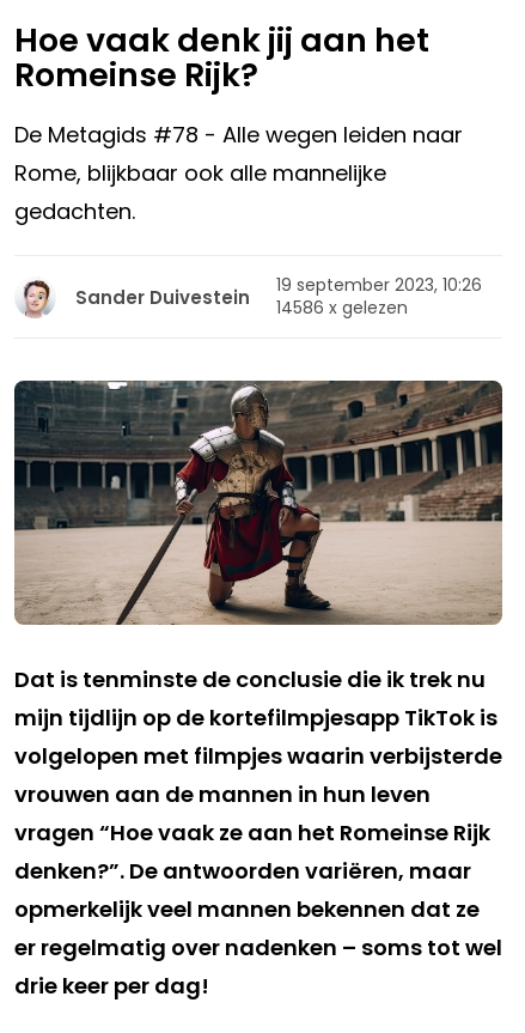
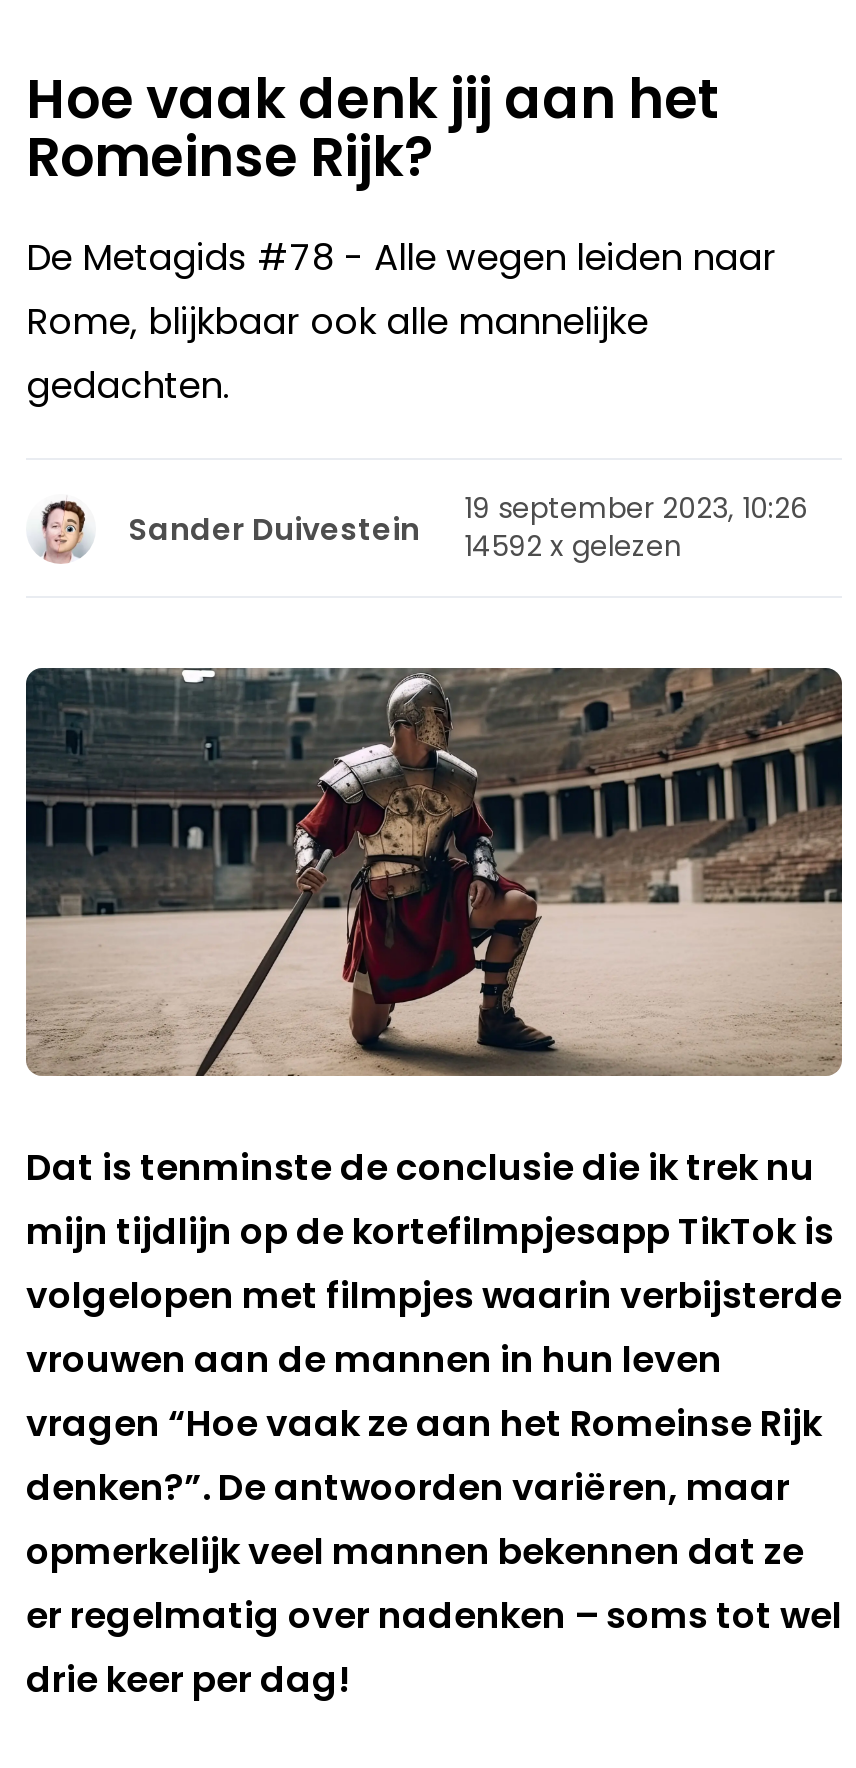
[75,273,482,320] Sander Duivestein 14586 x gelezen 19 september 2023, 10:26 -> [128,488,808,566] Sander Duivestein 14592 x gelezen 19 september 2023, 10:26

